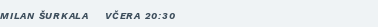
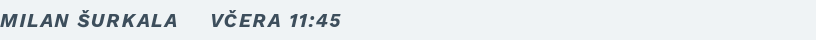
[0,10,175,21] MILAN ŠURKALA VČERA 20:30 -> [0,9,341,31] MILAN ŠURKALA VČERA 11:45

